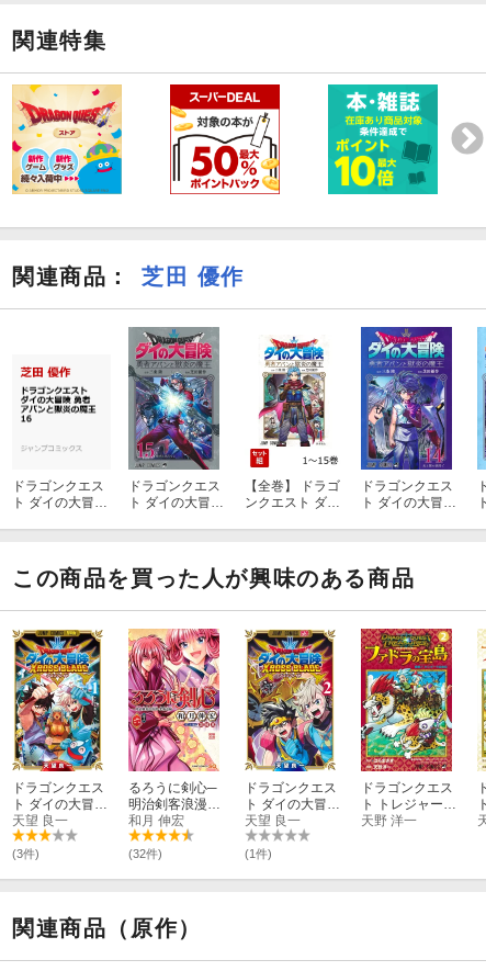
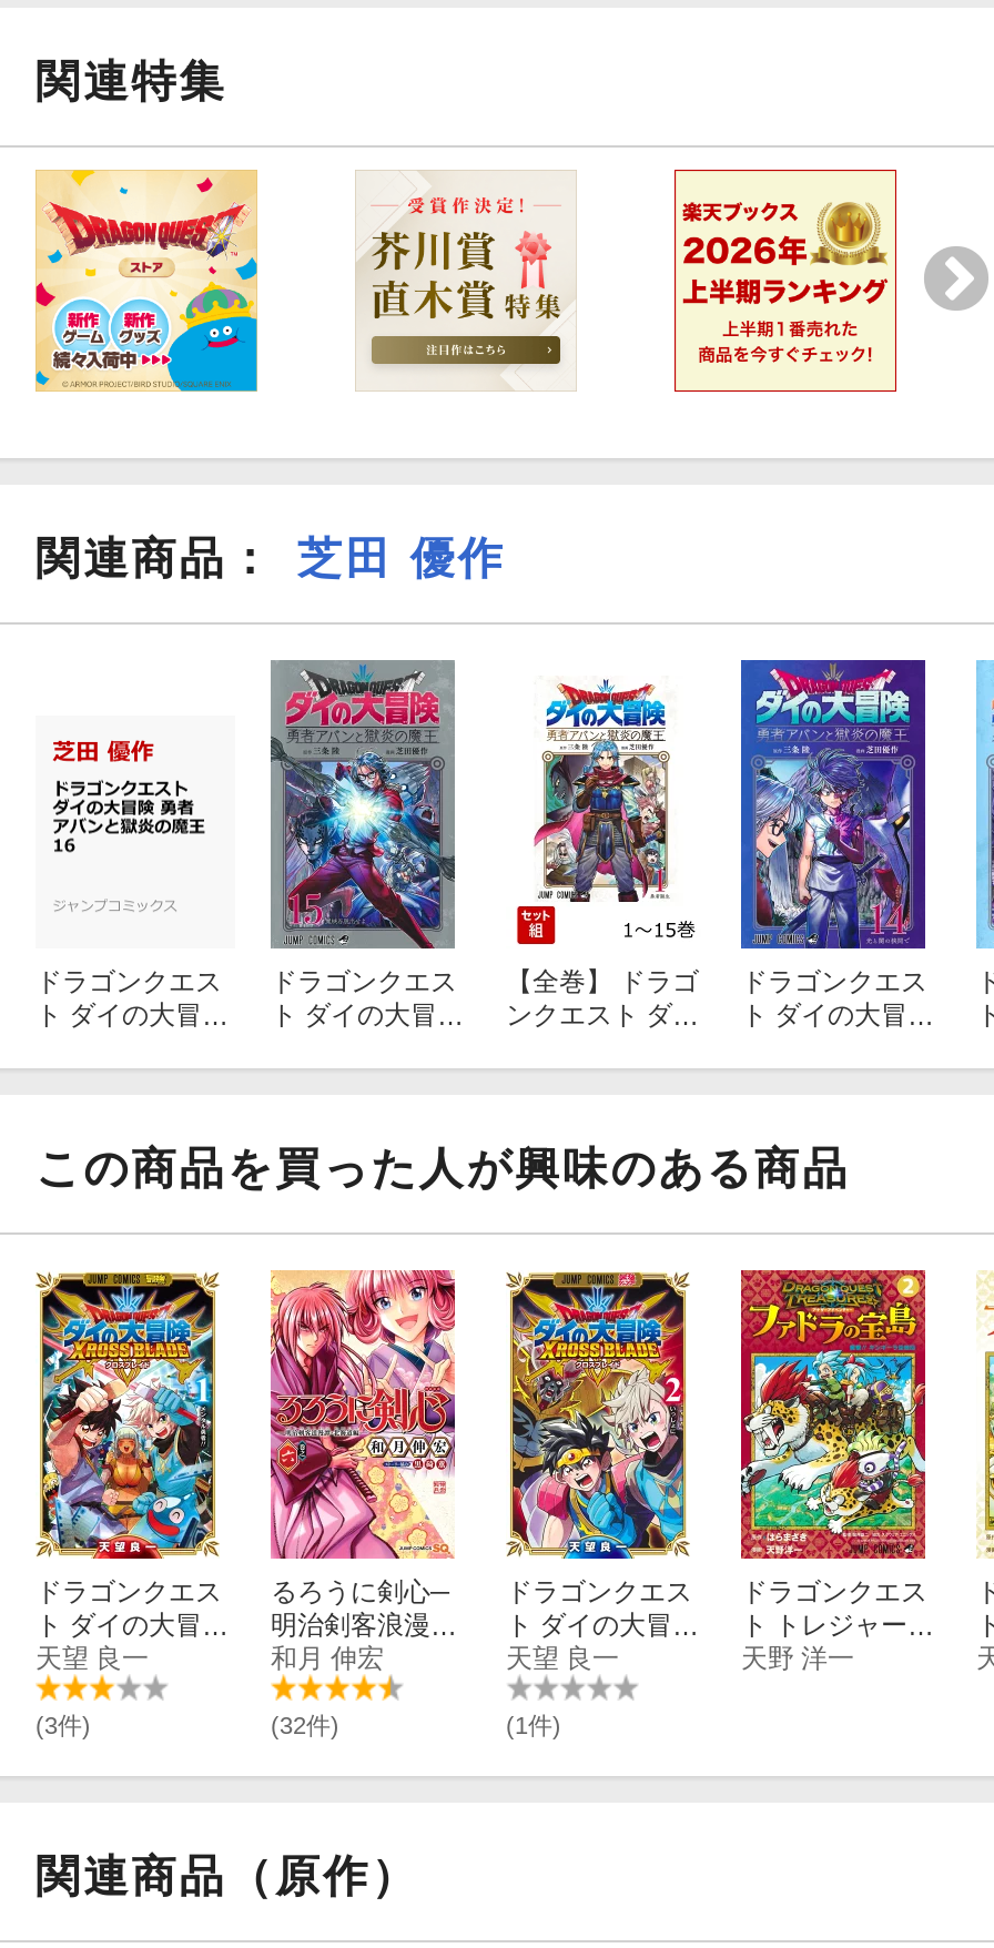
[169,83,281,195] [image] -> [355,170,577,392] [image]
[327,83,439,195] [image] -> [672,168,899,394] [image]

